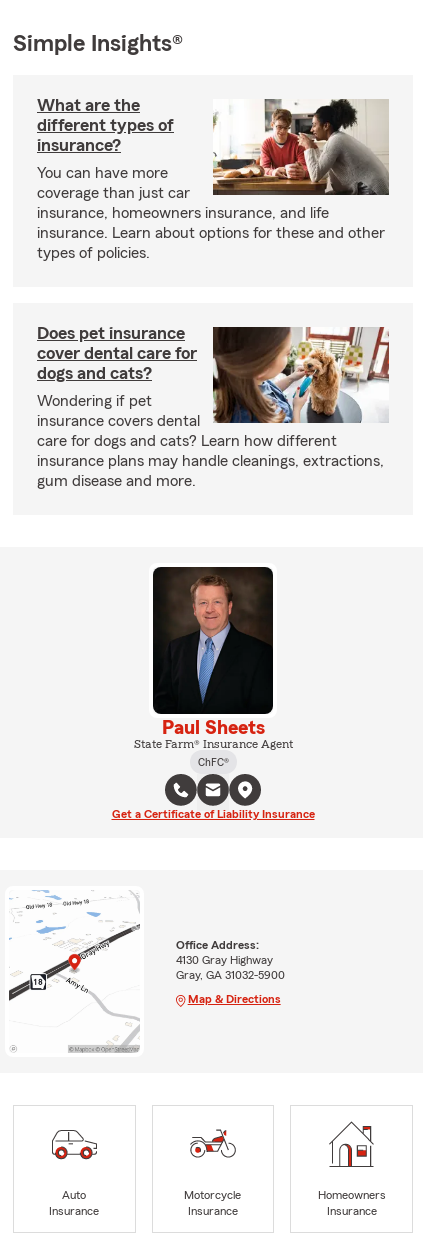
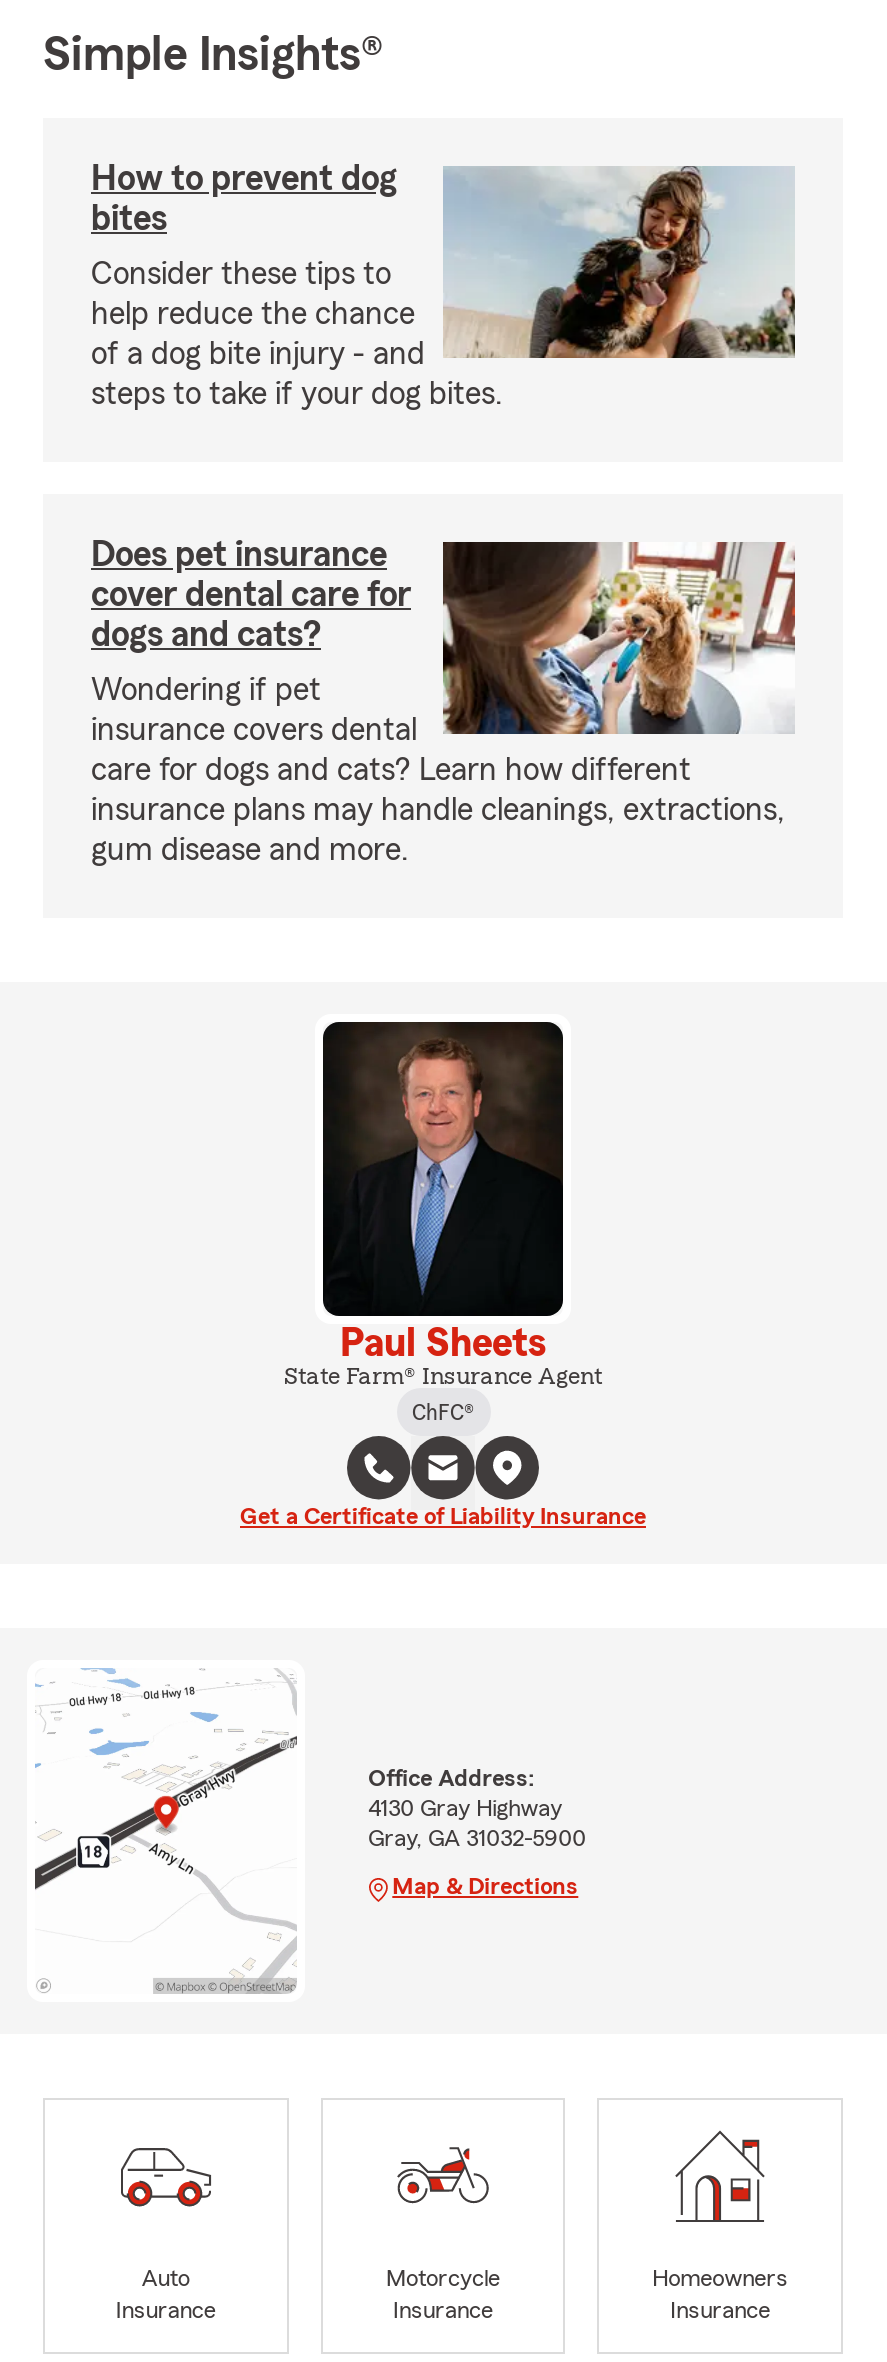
[37,96,174,154] What are the | different types of | insurance? -> [91,160,397,236] How to prevent dog | bites
[37,99,389,261] [image] | You can have more | coverage than just car | insurance, homeowners insurance, and life | insurance. Learn about options for these and other | types of policies. -> [91,166,795,410] [image] | Consider these tips to | help reduce the chance | of a dog bite injury - and | steps to take if your dog bites.

